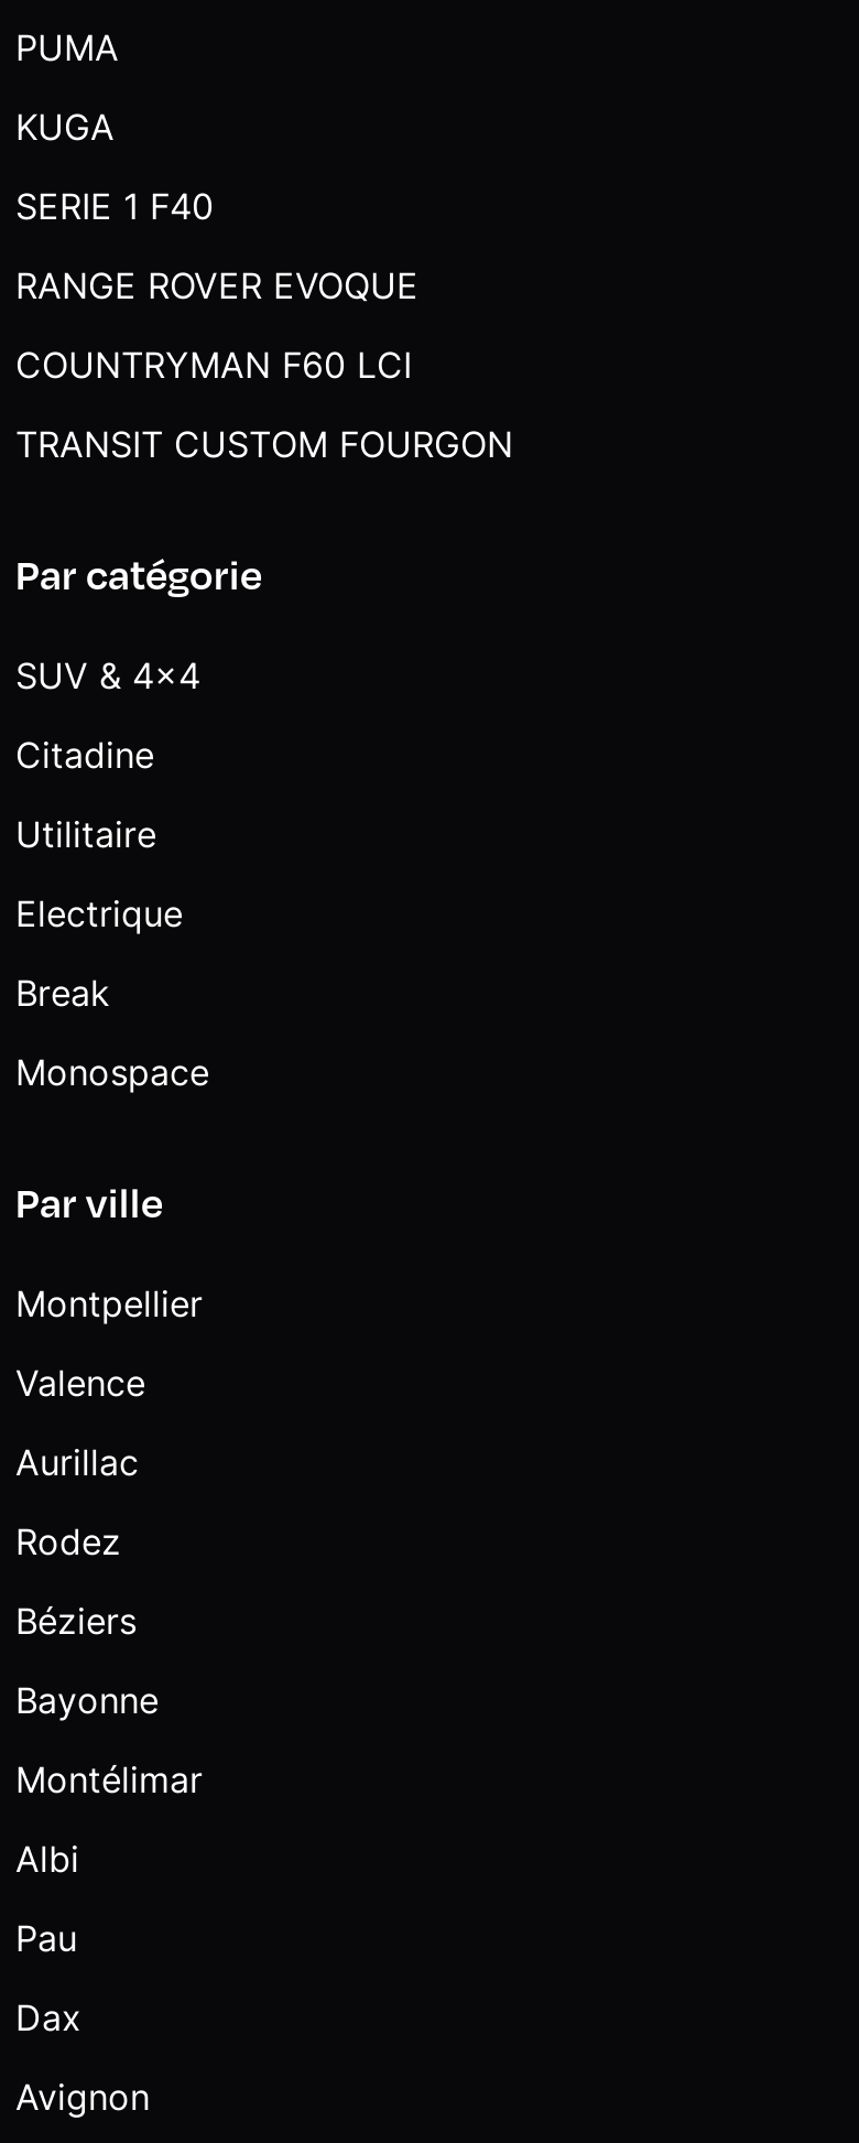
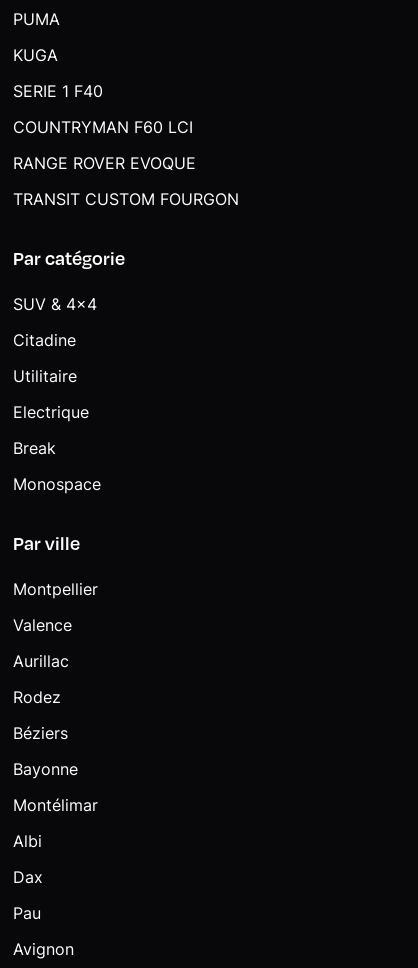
moved [15,264,418,308] -> [13,153,196,173]: RANGE ROVER EVOQUE
moved [15,343,412,387] -> [13,117,193,137]: COUNTRYMAN F60 LCI
moved [15,1917,77,1961] -> [13,903,41,923]: Pau
moved [15,1996,81,2040] -> [13,867,43,887]: Dax

